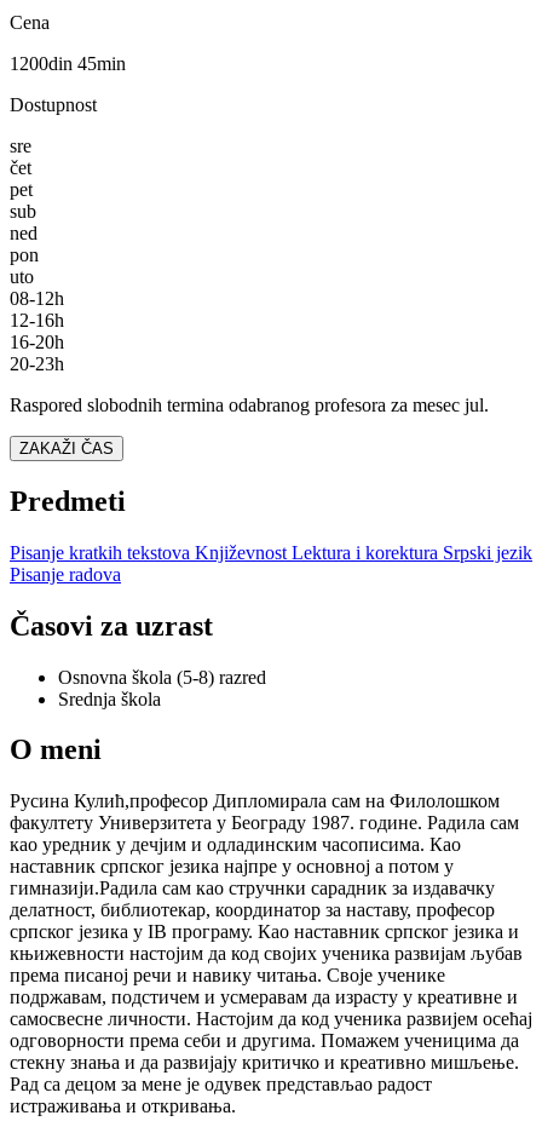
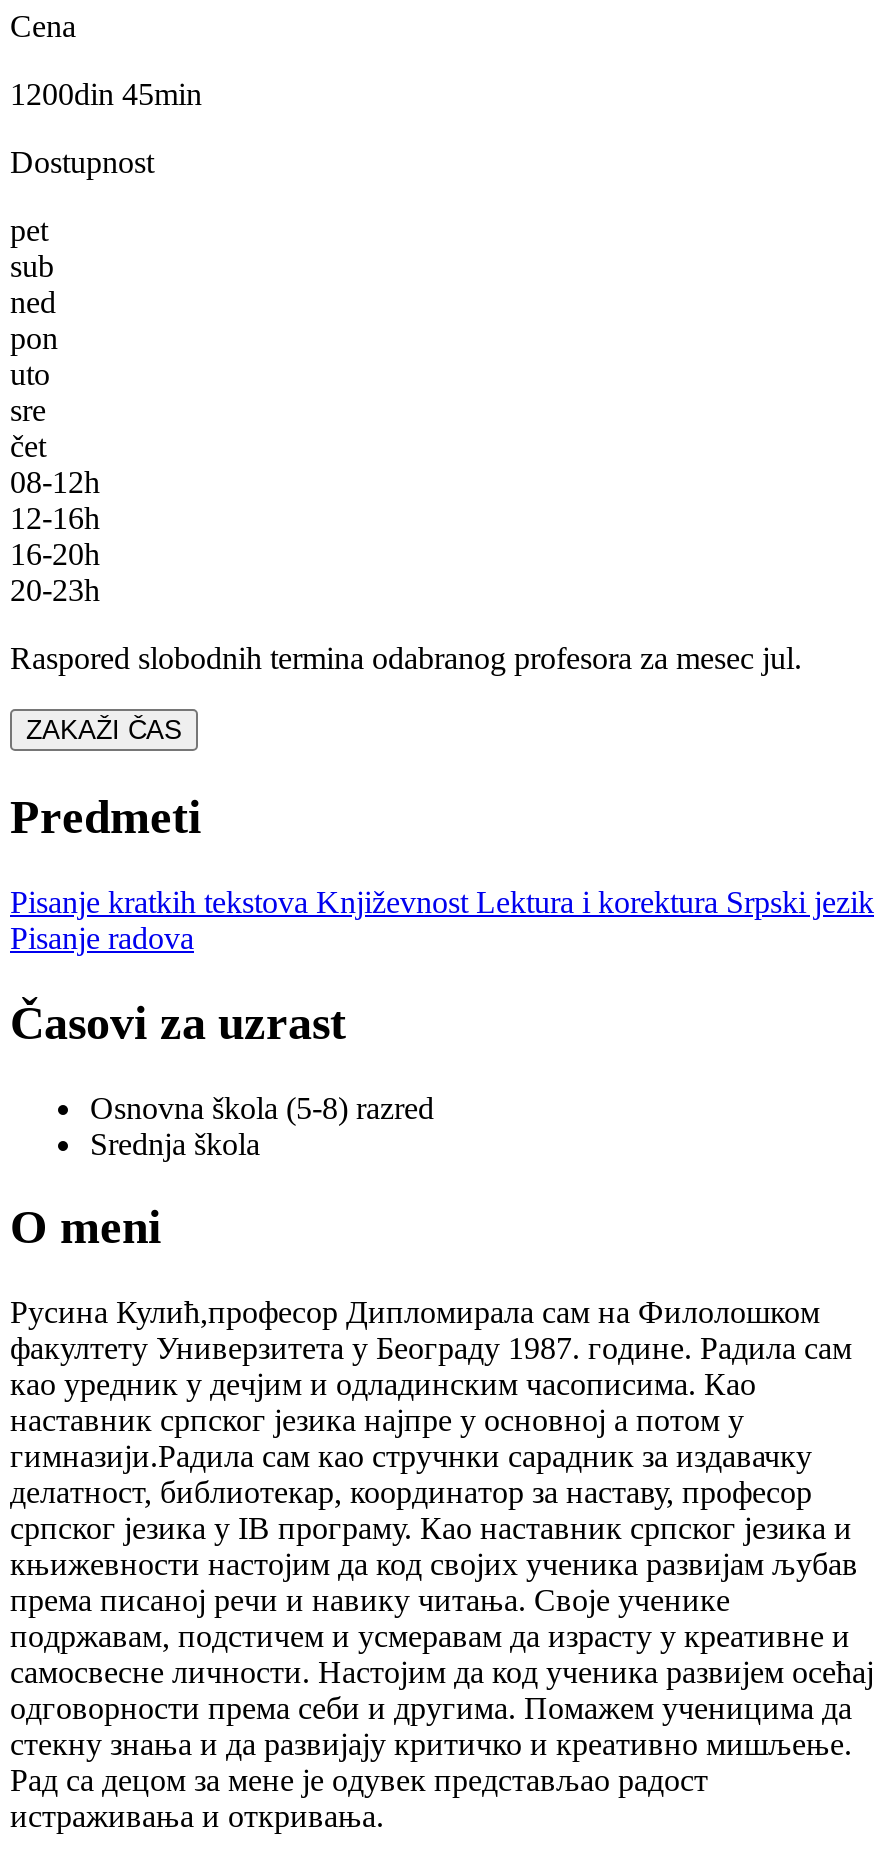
moved [10,135,31,178] -> [10,393,46,463]: sre | čet
moved [10,179,39,287] -> [10,213,58,391]: pet | sub | ned | pon | uto

